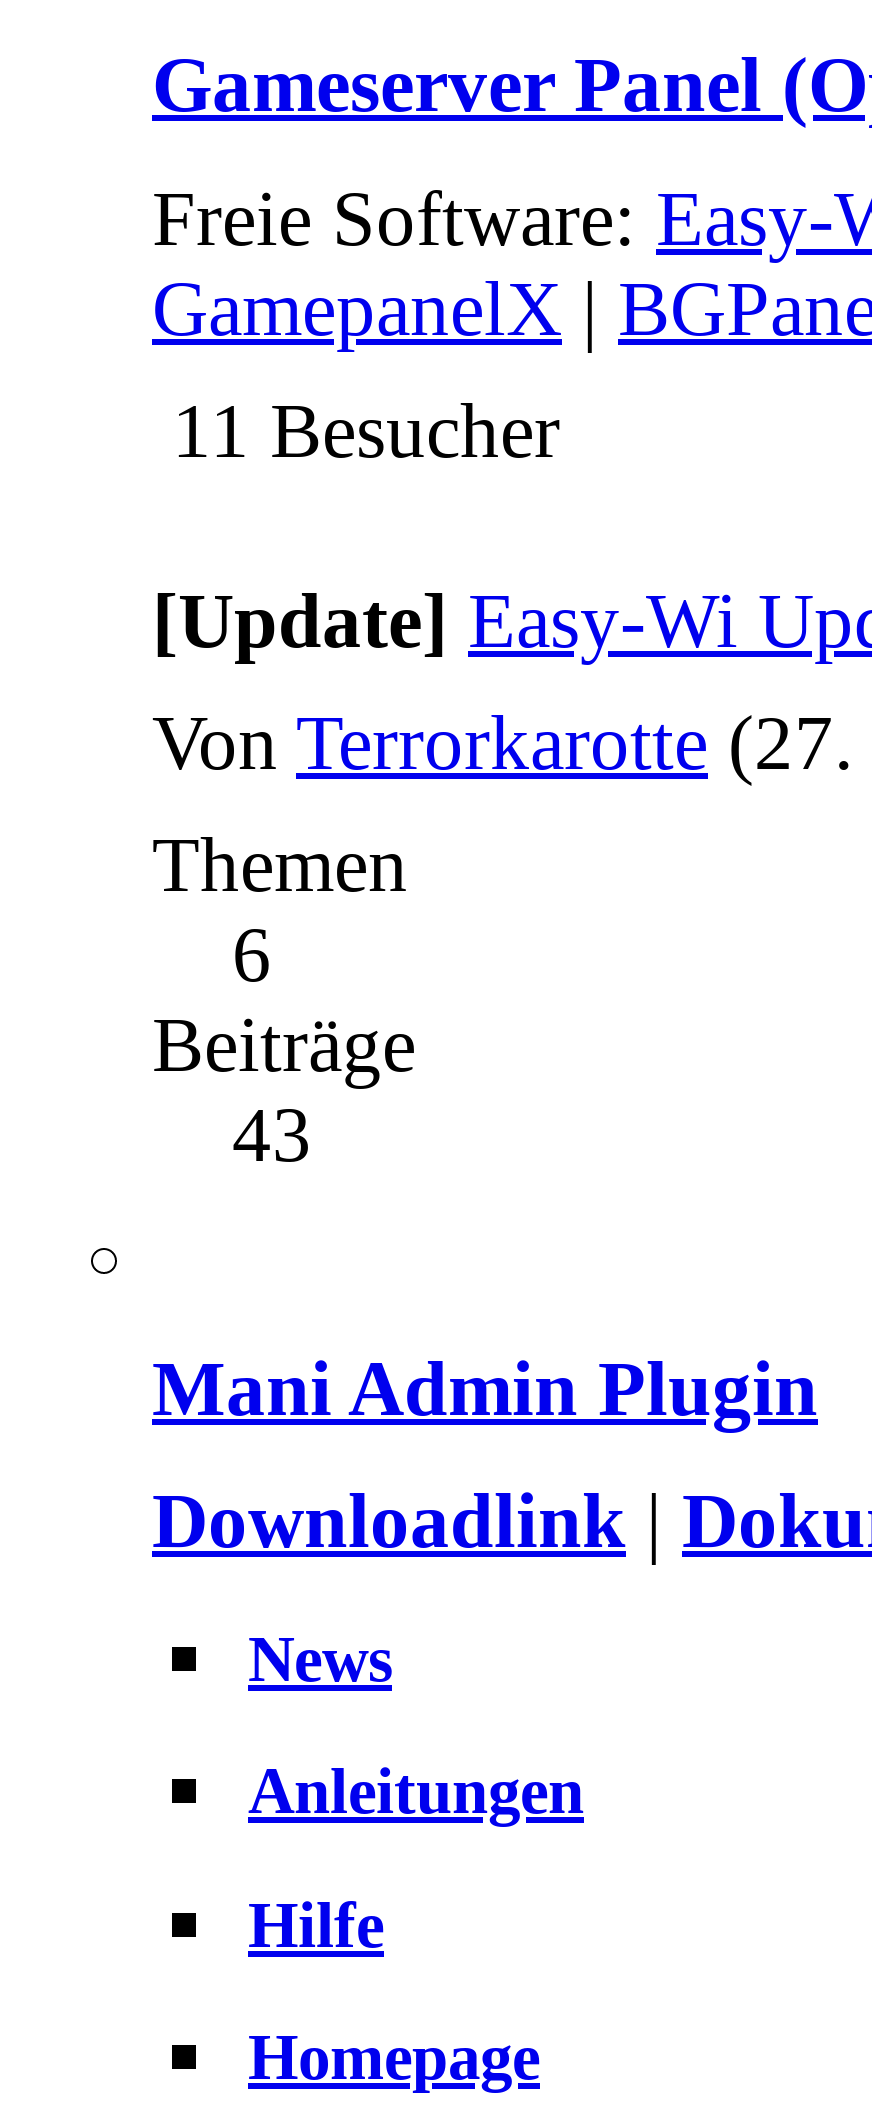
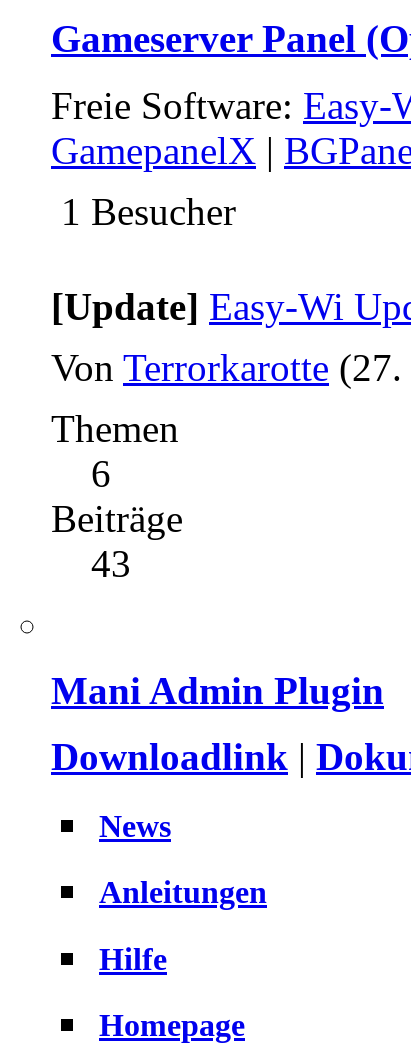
[152,386,560,472] 11 Besucher -> [51,190,236,233] 1 Besucher

